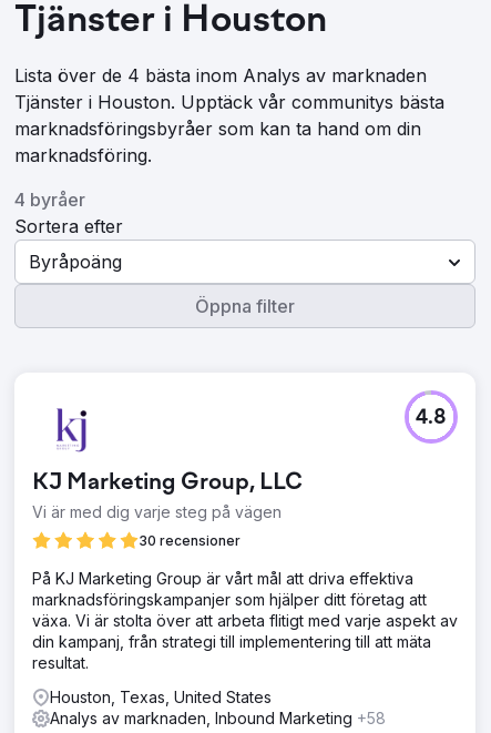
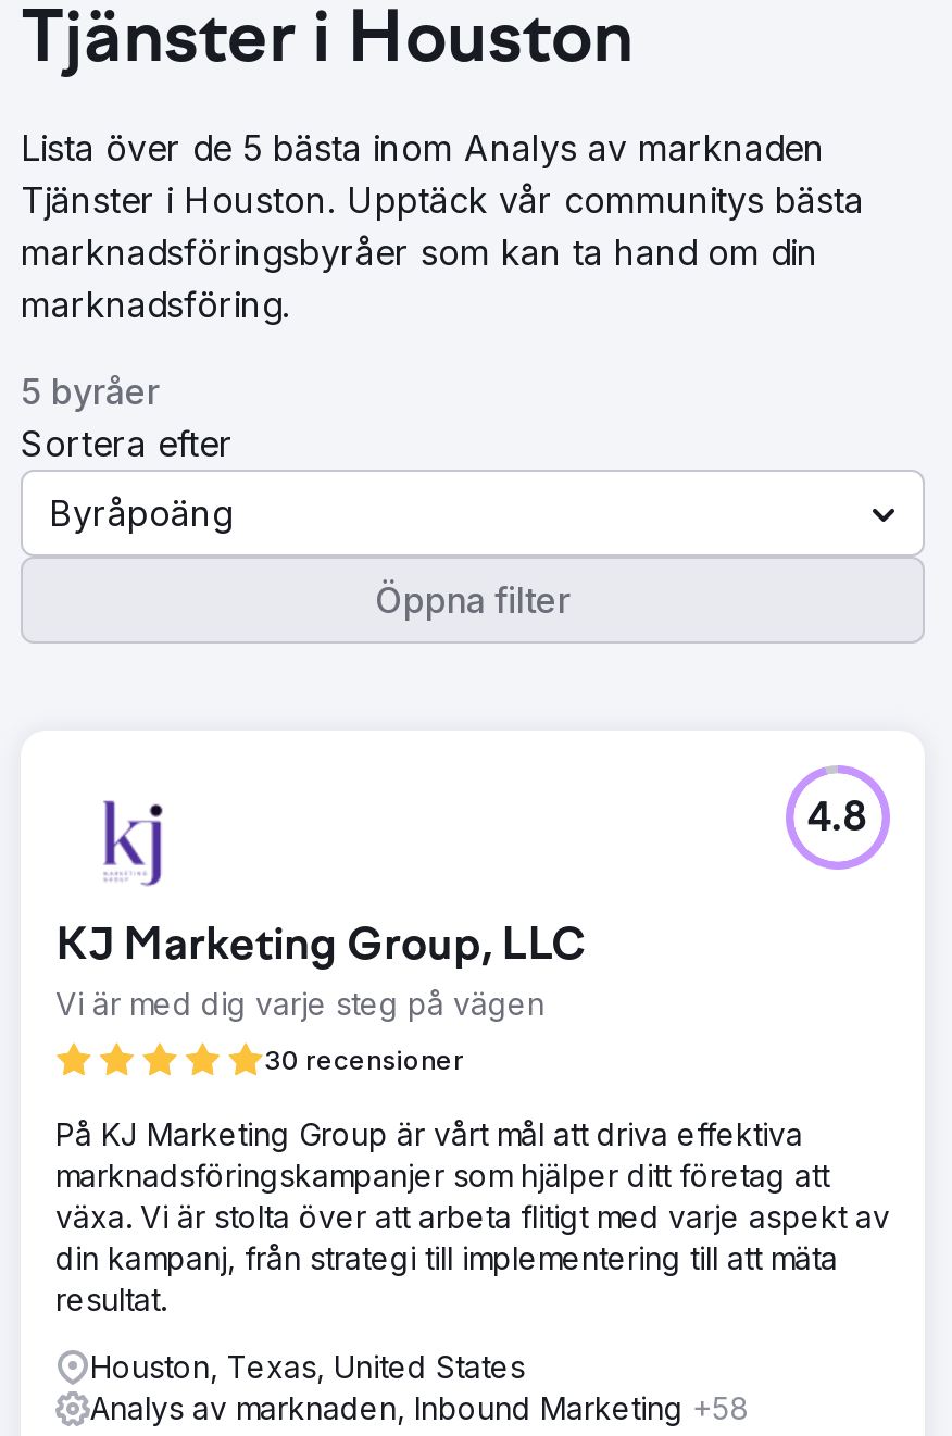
[14,64,427,86] Lista över de 4 bästa inom Analys av marknaden -> [21,126,825,170] Lista över de 5 bästa inom Analys av marknaden
[14,189,85,211] 4 byråer -> [21,370,160,413] 5 byråer

